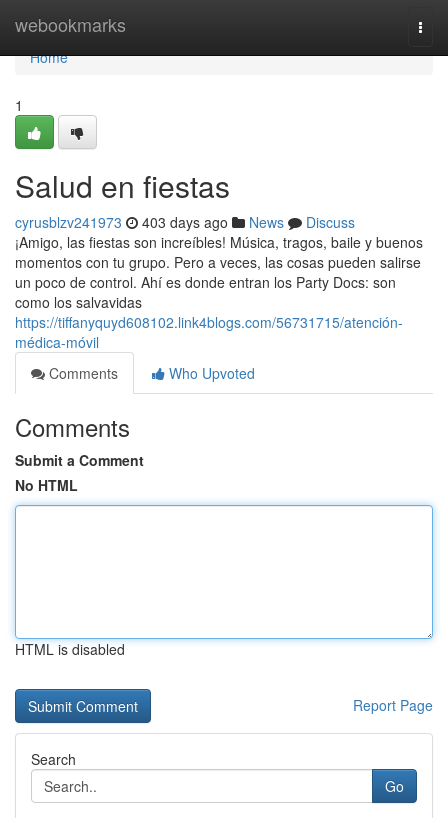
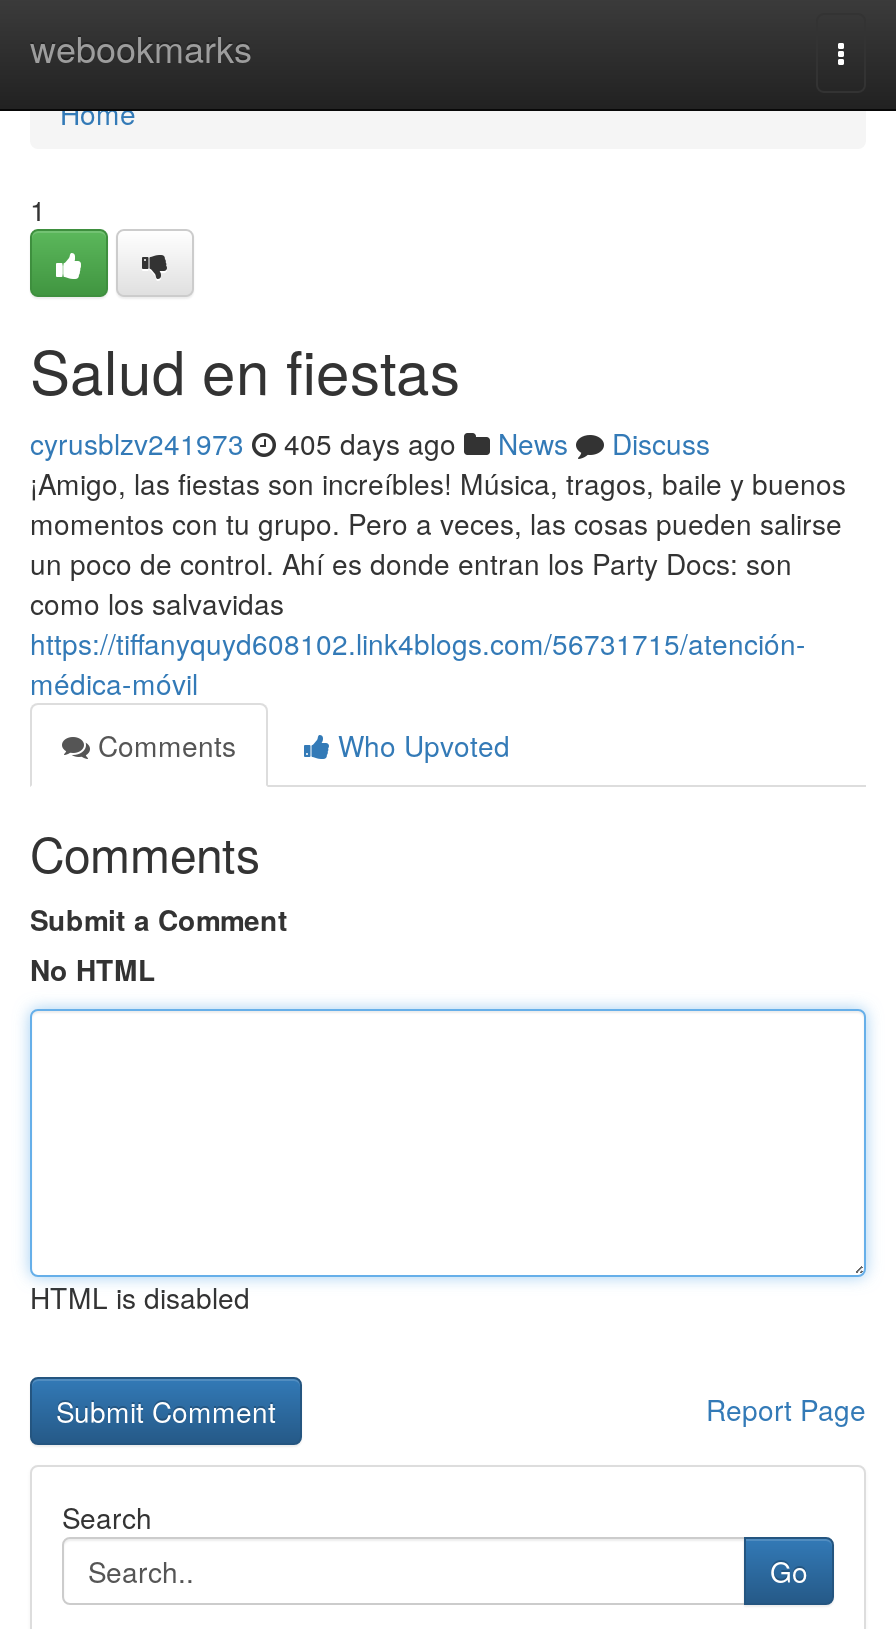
[15,212,355,232] cyrusblzv241973 403 days ago News Discuss -> [30,423,710,463] cyrusblzv241973 405 days ago News Discuss

